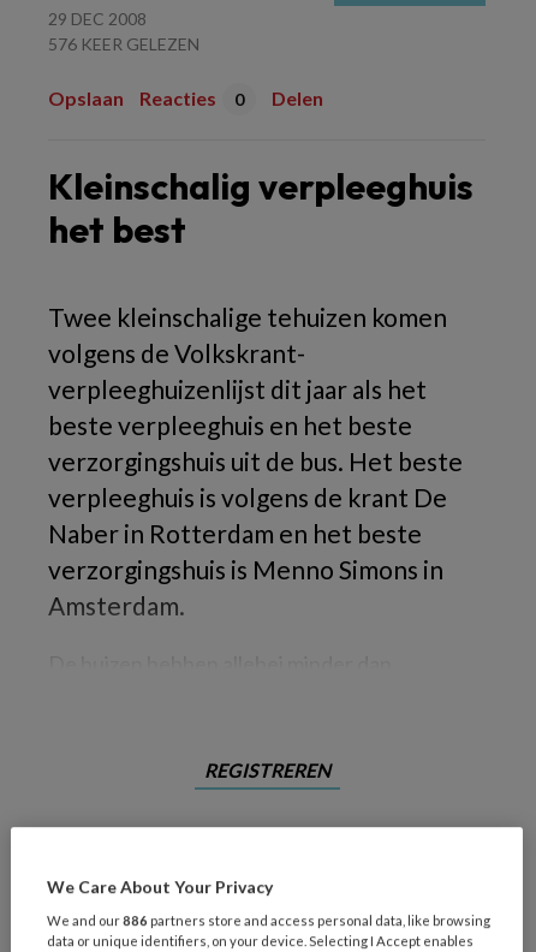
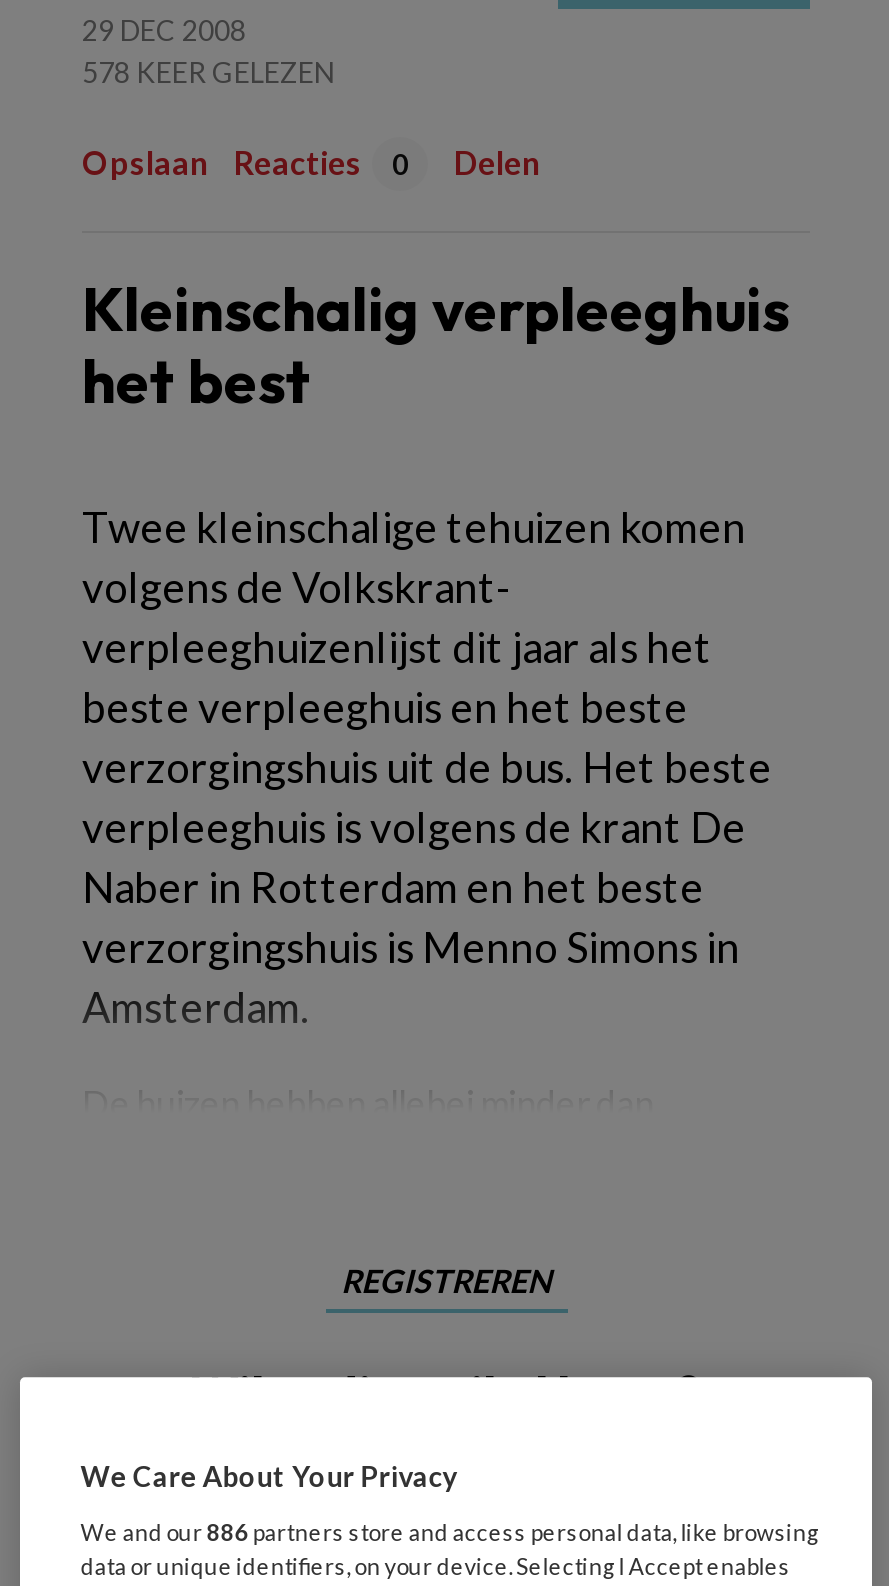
[48,34,199,54] 576 KEER GELEZEN -> [82,55,334,89] 578 KEER GELEZEN

